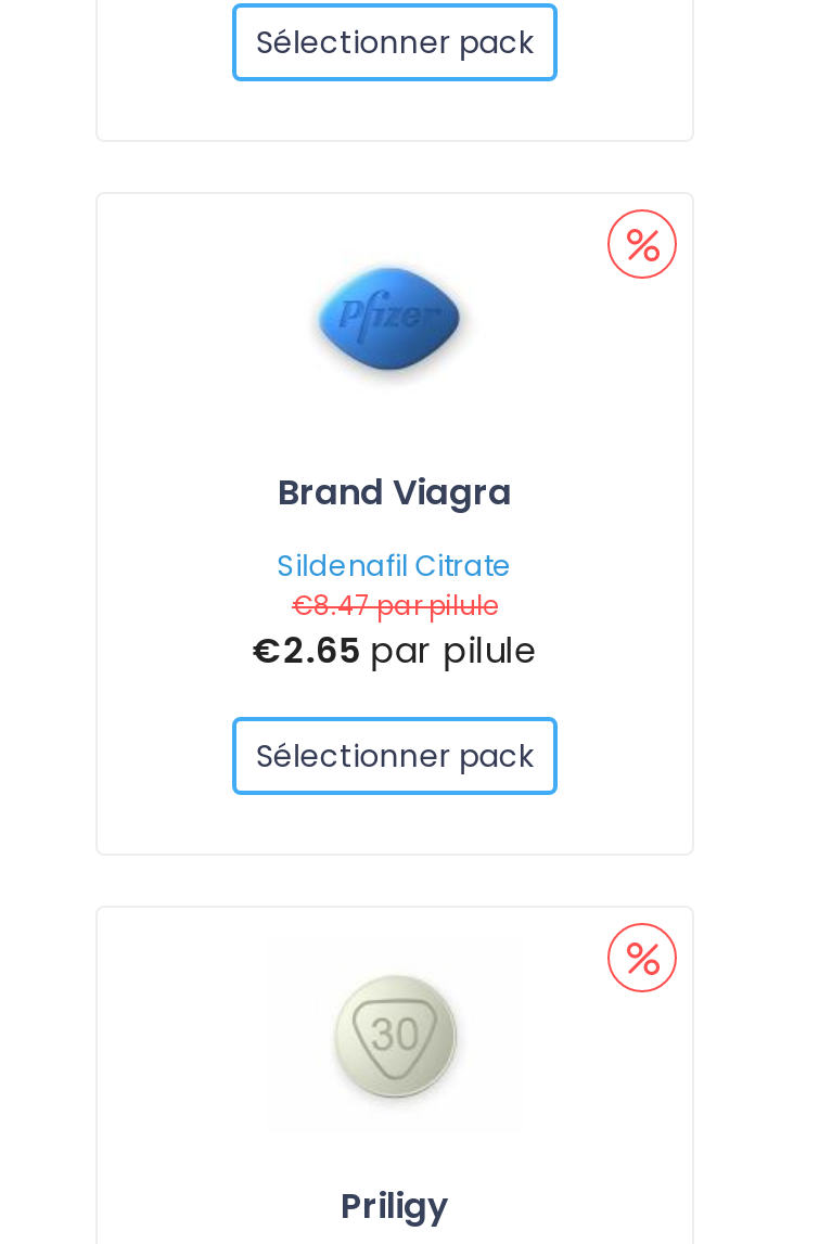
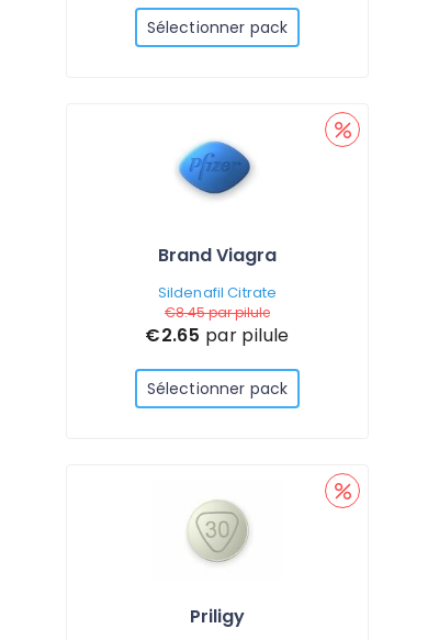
[292,587,498,624] €8.47par pilule -> [165,303,270,322] €8.45par pilule

